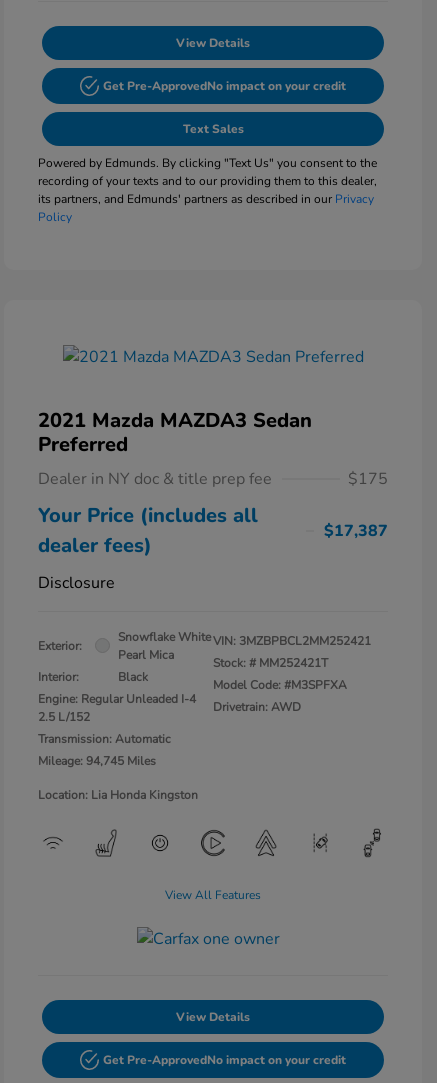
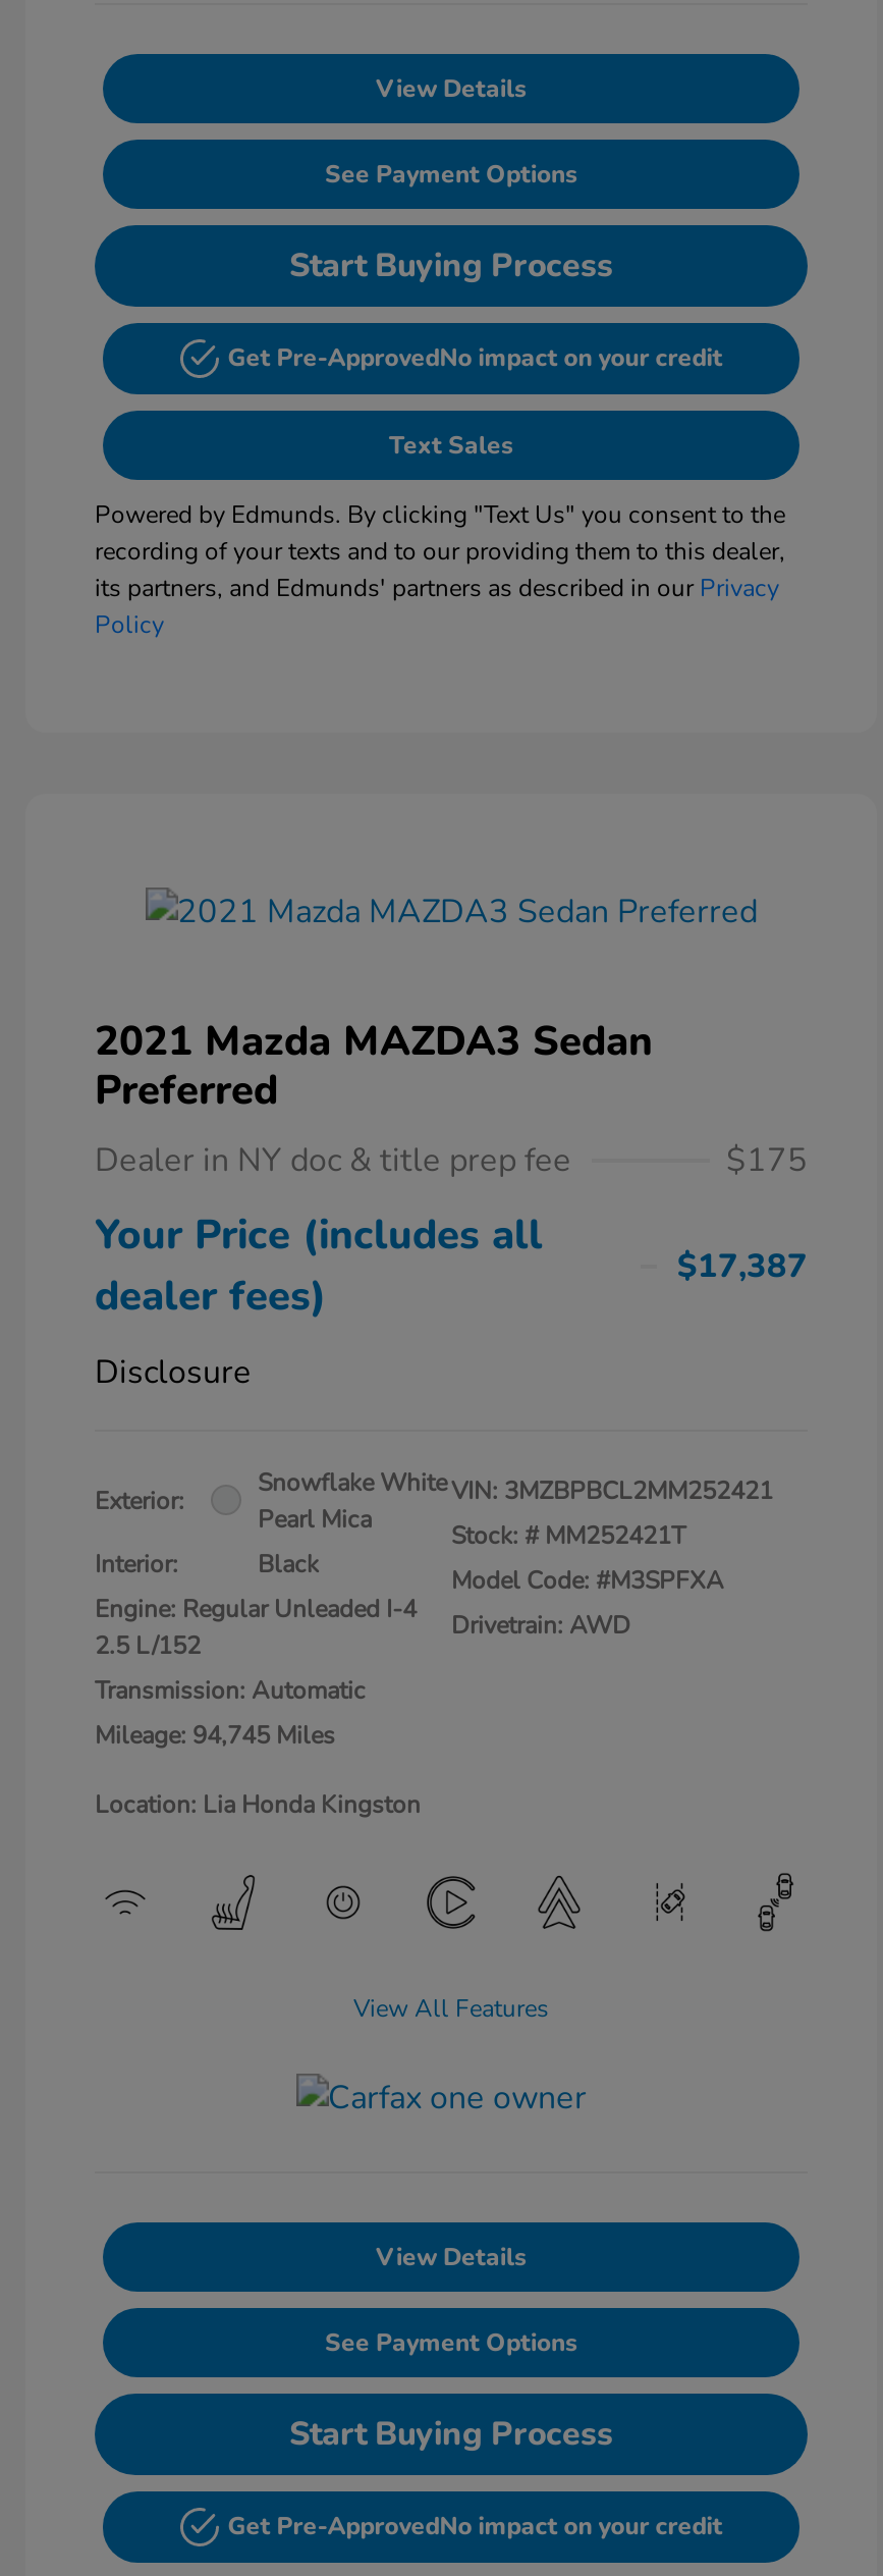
none -> [289,157,613,287] See Payment Options | Start Buying Process
none -> [289,2325,613,2456] See Payment Options | Start Buying Process

